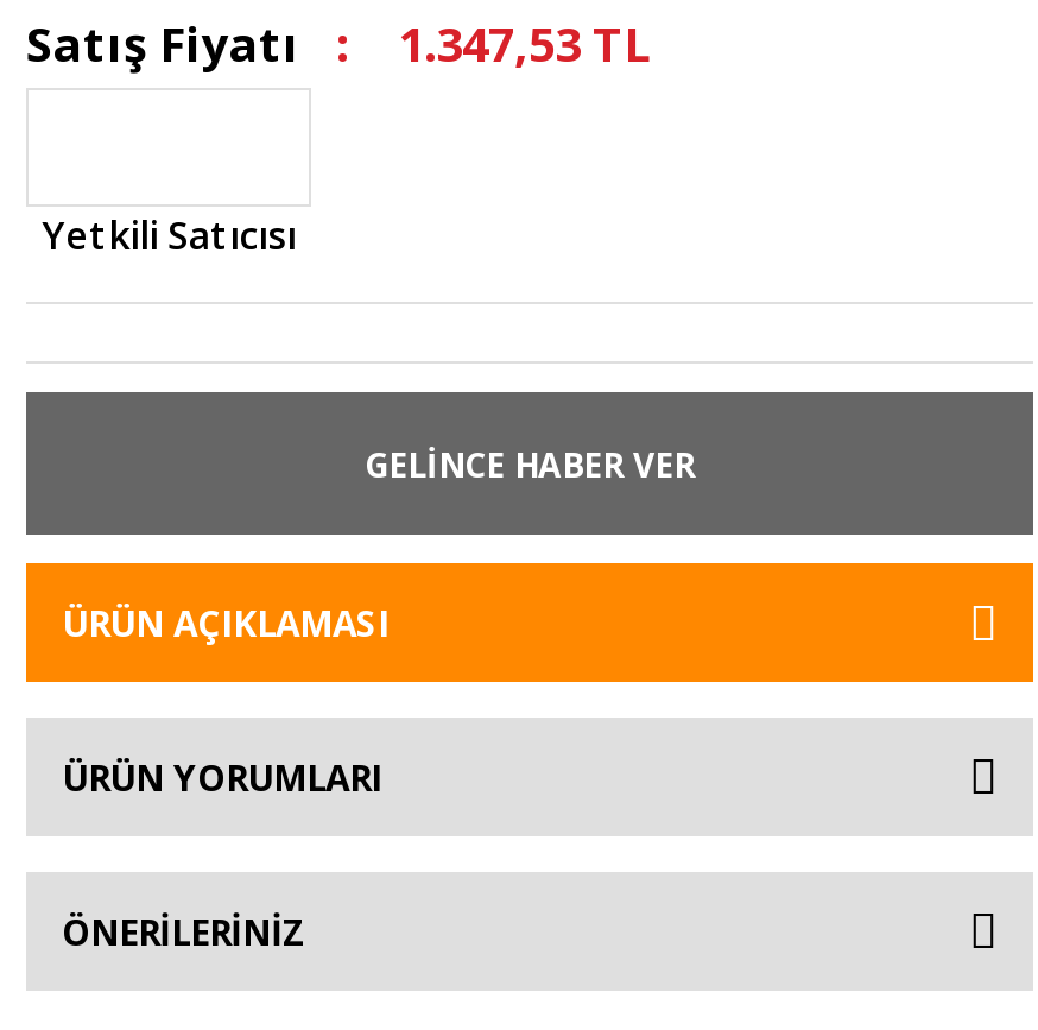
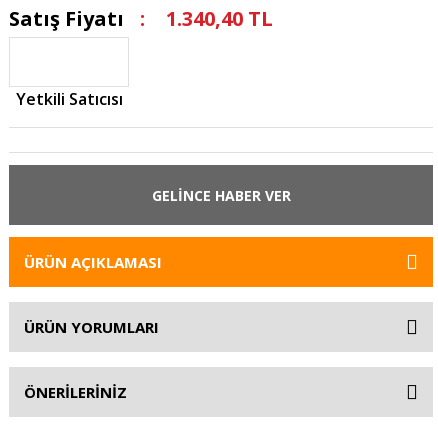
[26,12,652,76] Satış Fiyatı 1.347,53 TL -> [9,5,272,32] Satış Fiyatı 1.340,40 TL

